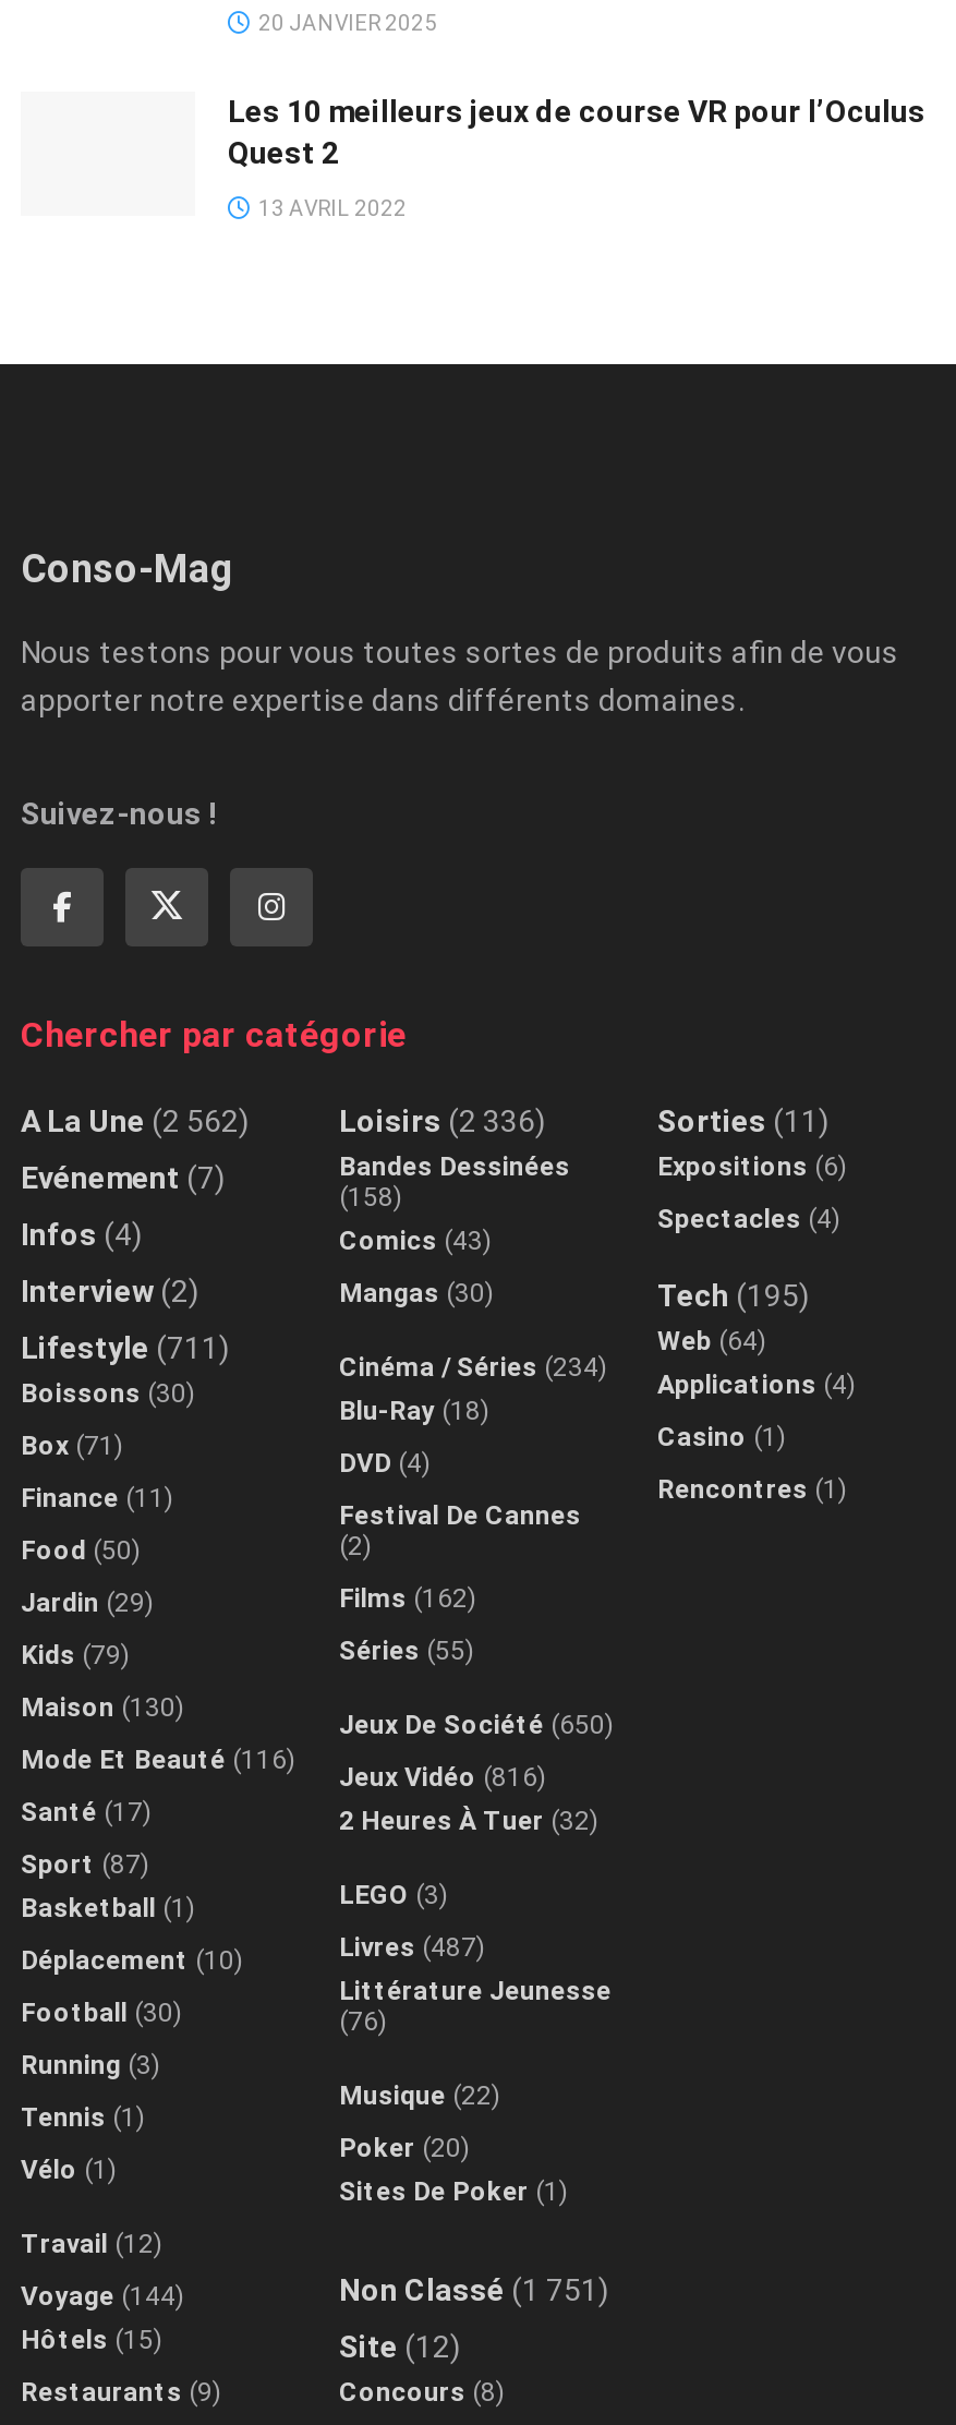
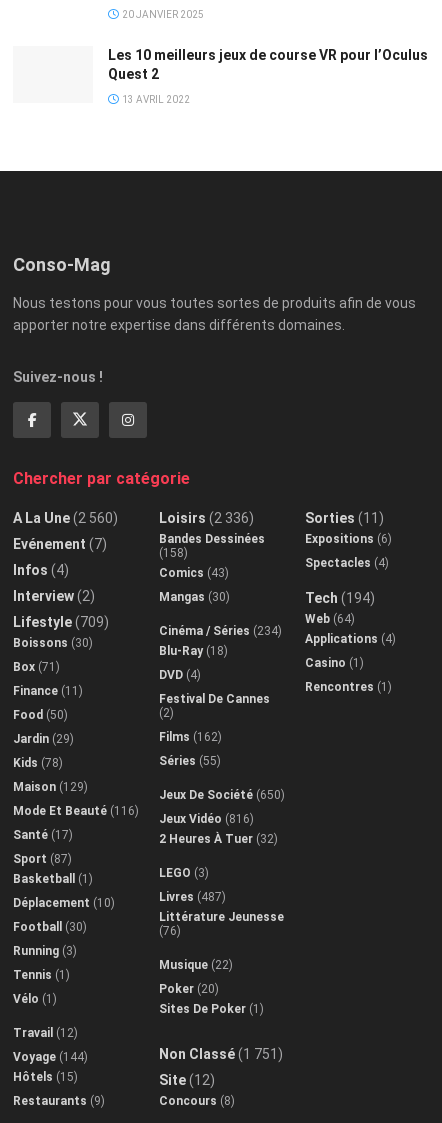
[21,1103,250,1138] A La Une (2 562) -> [13,510,118,526] A La Une (2 560)
[657,1277,810,1312] Tech (195) -> [305,590,375,606] Tech (194)
[21,1330,230,1364] Lifestyle (711) -> [13,614,109,630] Lifestyle (709)
[21,1639,130,1670] Kids (79) -> [13,756,63,770] Kids (78)
[21,1692,184,1722] Maison (130) -> [13,780,88,794] Maison (129)

